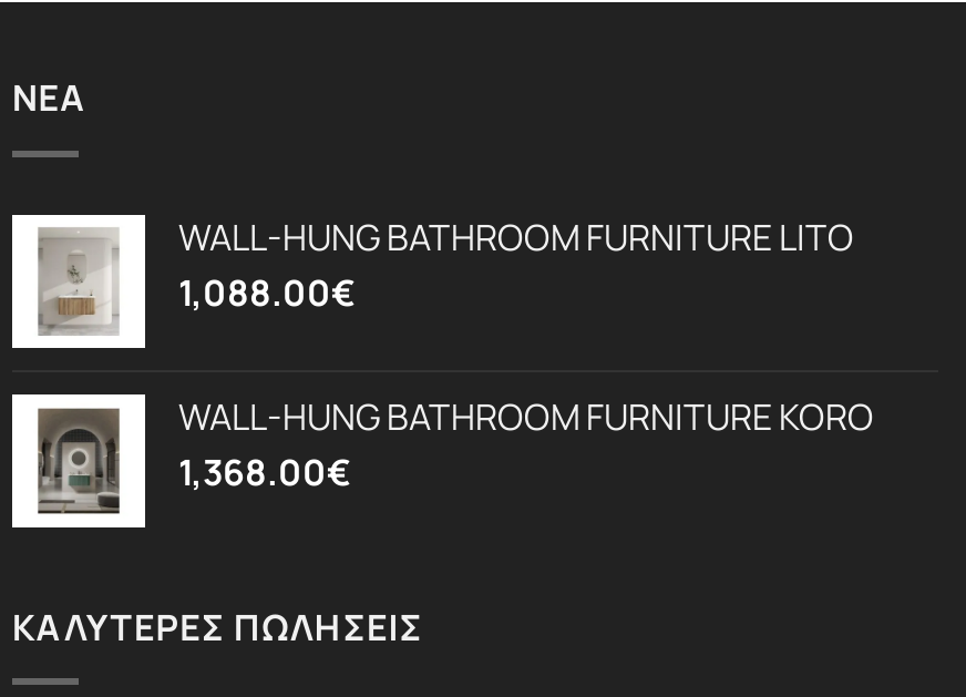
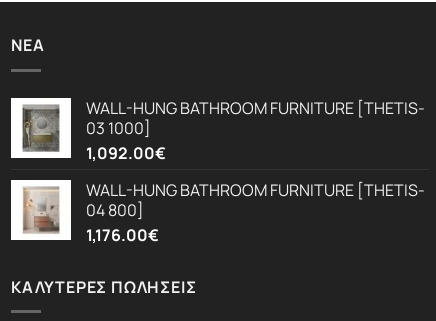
[37,212,854,326] [image] | WALL-HUNG BATHROOM FURNITURE LITO | 1,088.00€ -> [23,97,425,164] [image] | WALL-HUNG BATHROOM FURNITURE [THETIS- | 03 1000] | 1,092.00€
[39,392,874,514] [image] | WALL-HUNG BATHROOM FURNITURE KORO | 1,368.00€ -> [24,179,425,246] [image] | WALL-HUNG BATHROOM FURNITURE [THETIS- | 04 800] | 1,176.00€

